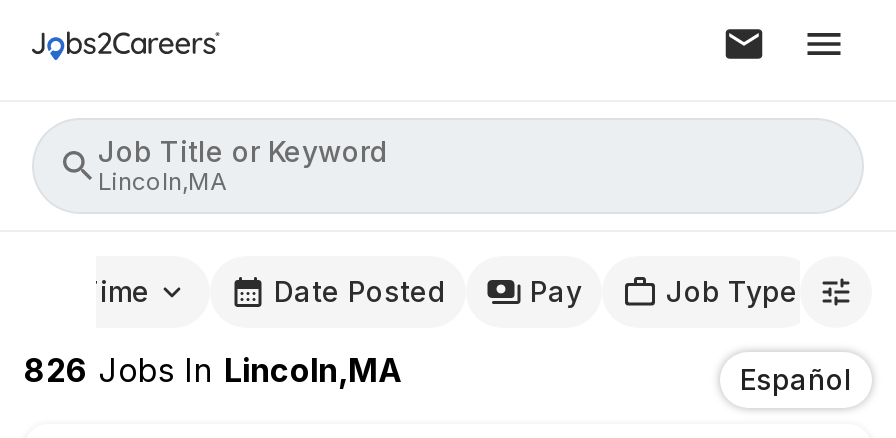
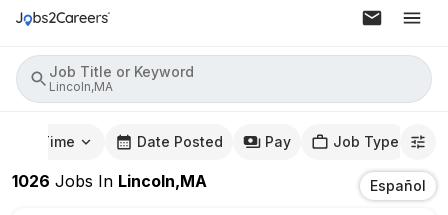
[24,350,402,390] 826 Jobs In Lincoln,MA -> [12,171,207,191] 1026 Jobs In Lincoln,MA

